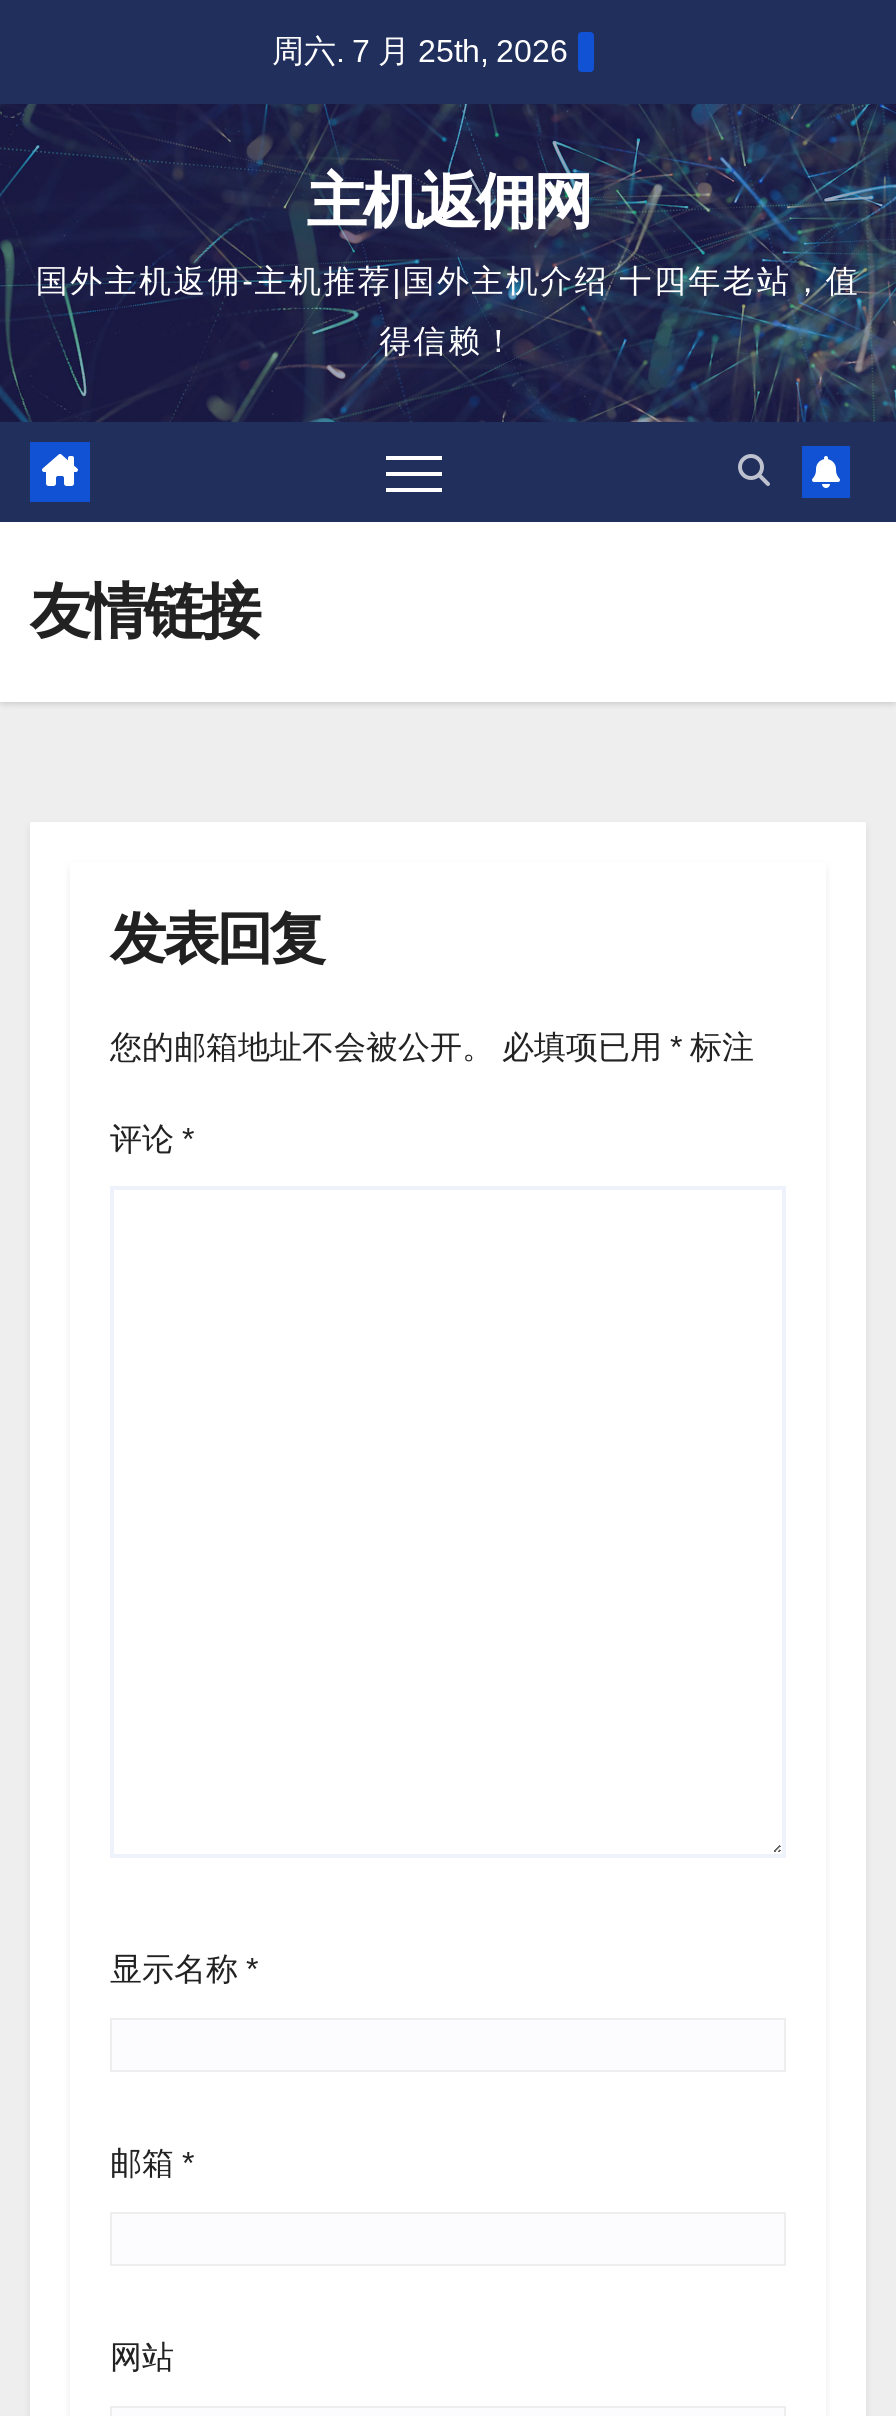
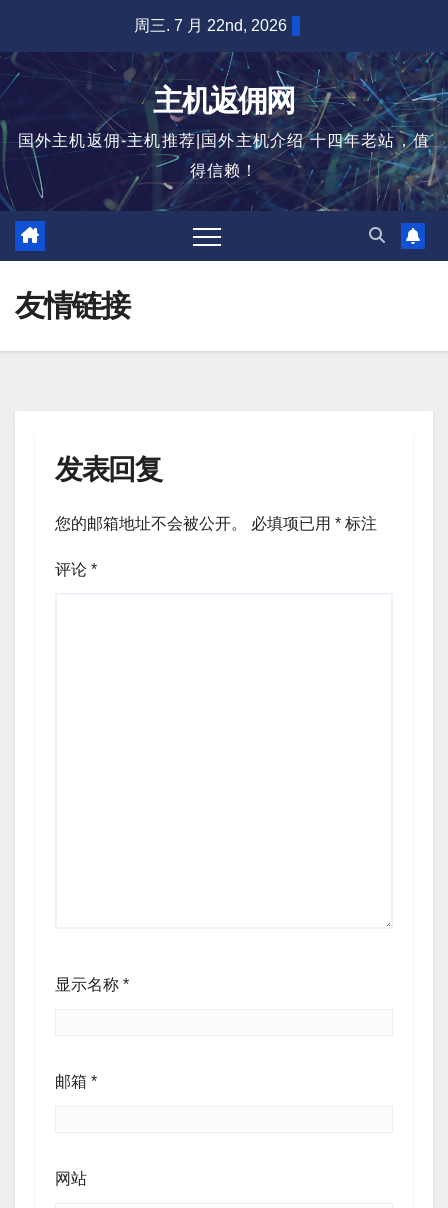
[272,34,568,68] 周六. 7 月 25th, 2026 -> [133,17,286,34] 周三. 7 月 22nd, 2026

